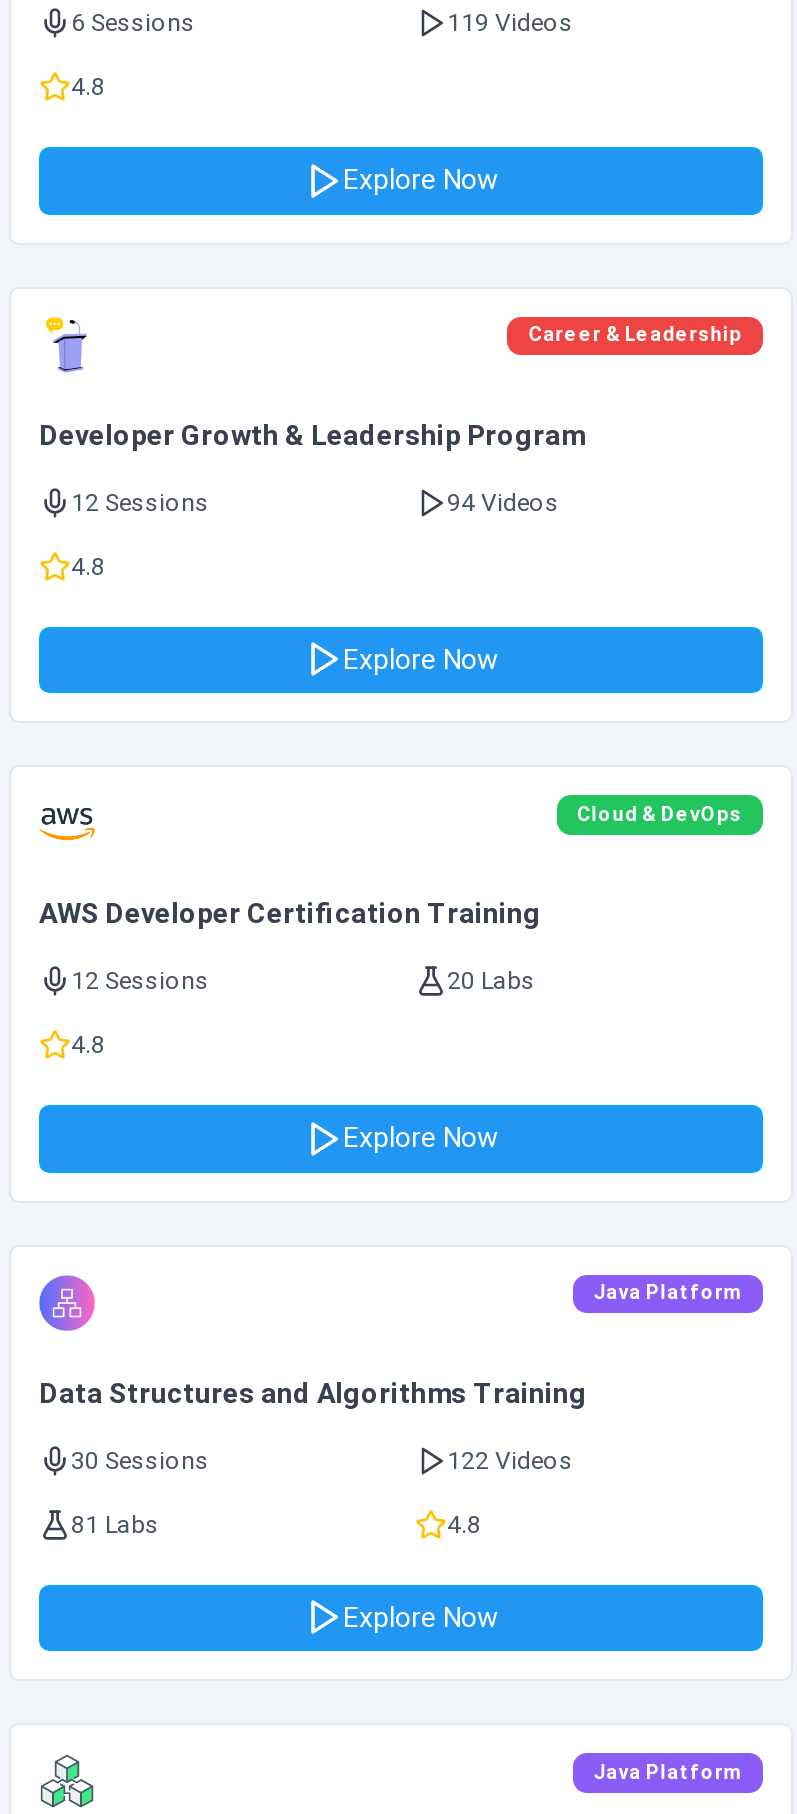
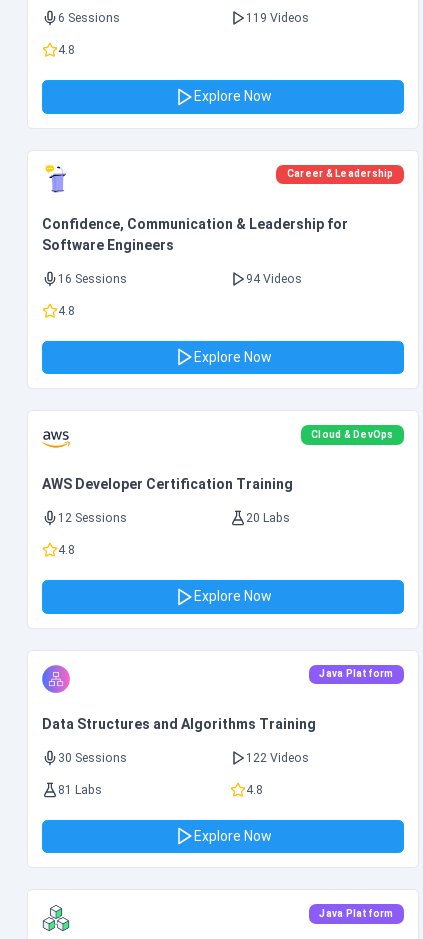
[39,418,585,450] Developer Growth & Leadership Program -> [42,215,348,252] Confidence, Communication & Leadership for | Software Engineers
[71,488,209,516] 12 Sessions -> [58,271,127,285] 16 Sessions

